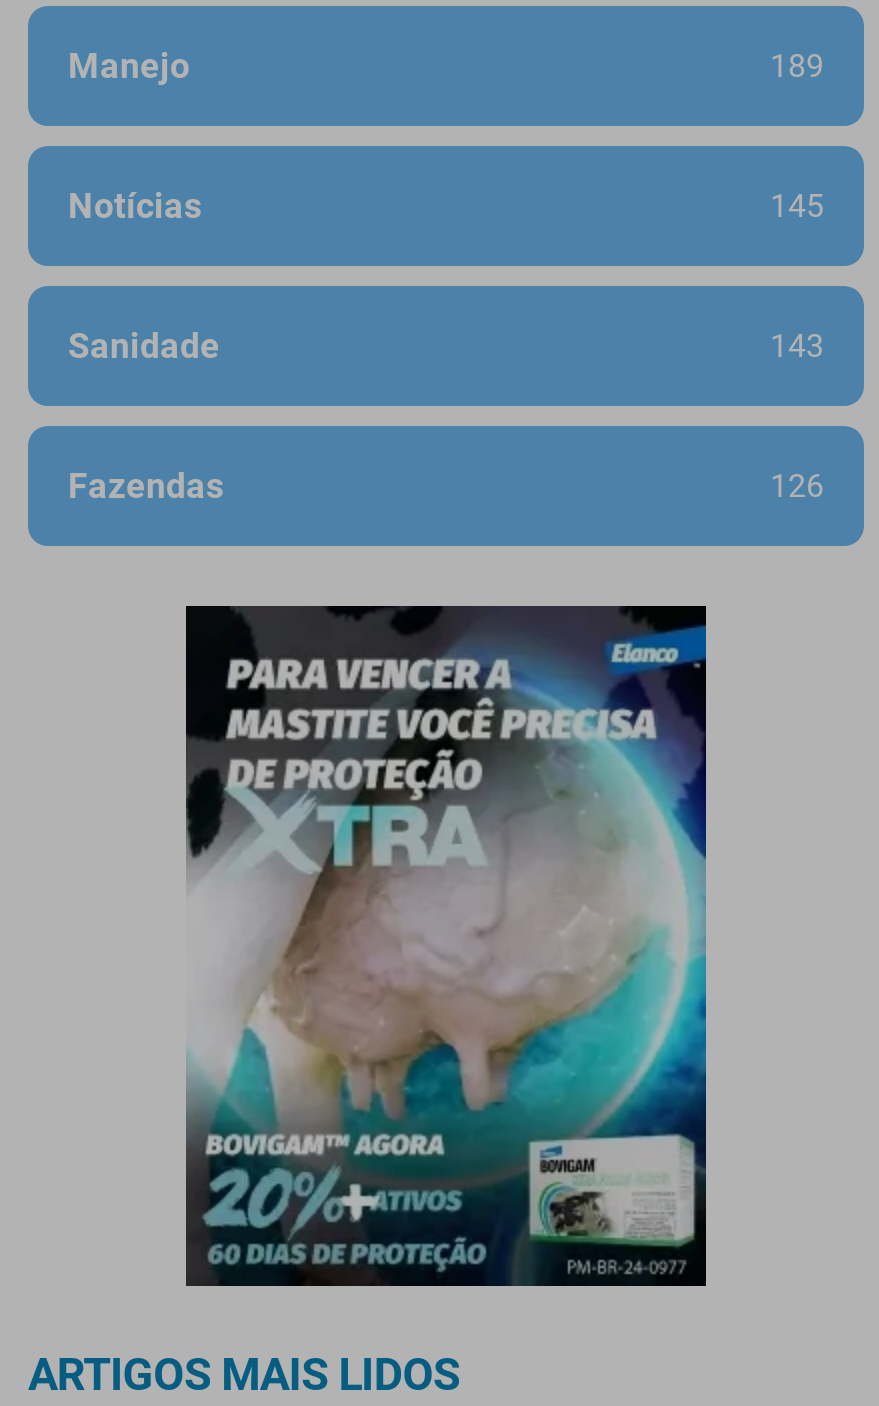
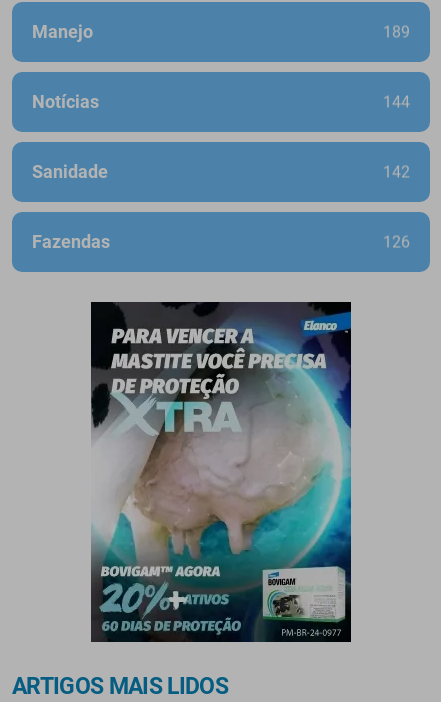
[770,187,824,225] 145 -> [383,92,410,111] 144
[770,327,824,365] 143 -> [383,162,410,181] 142

